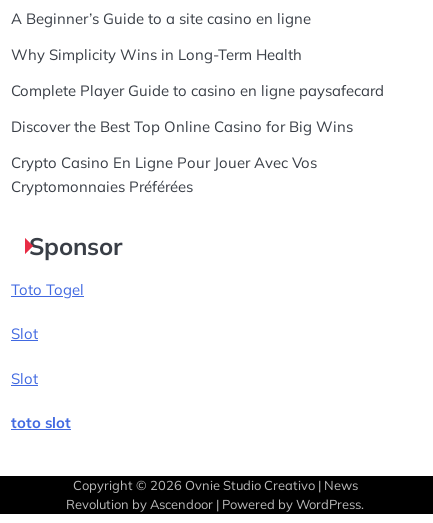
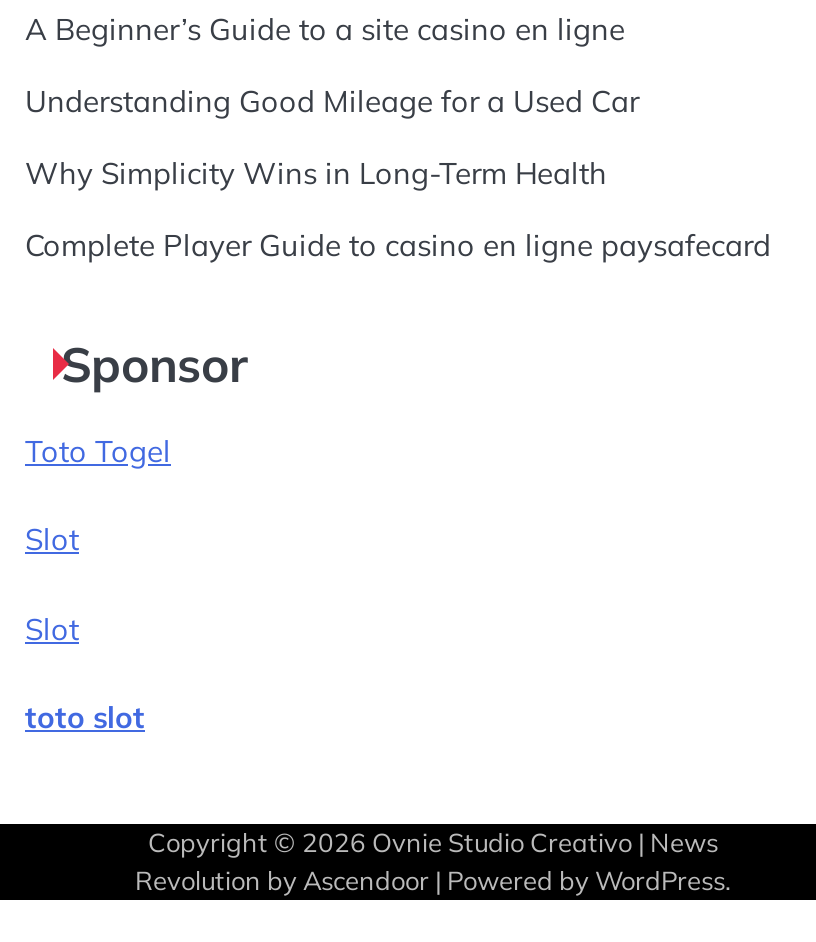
none -> [25,82,639,120] Understanding Good Mileage for a Used Car
moved [11,45,384,100] -> [25,154,771,264]: Why Simplicity Wins in Long-Term Health | Complete Player Guide to casino en ligne paysafecard
[11,117,353,196] Discover the Best Top Online Casino for Big Wins | Crypto Casino En Ligne Pour Jouer Avec Vos | Cryptomonnaies Préférées -> none

